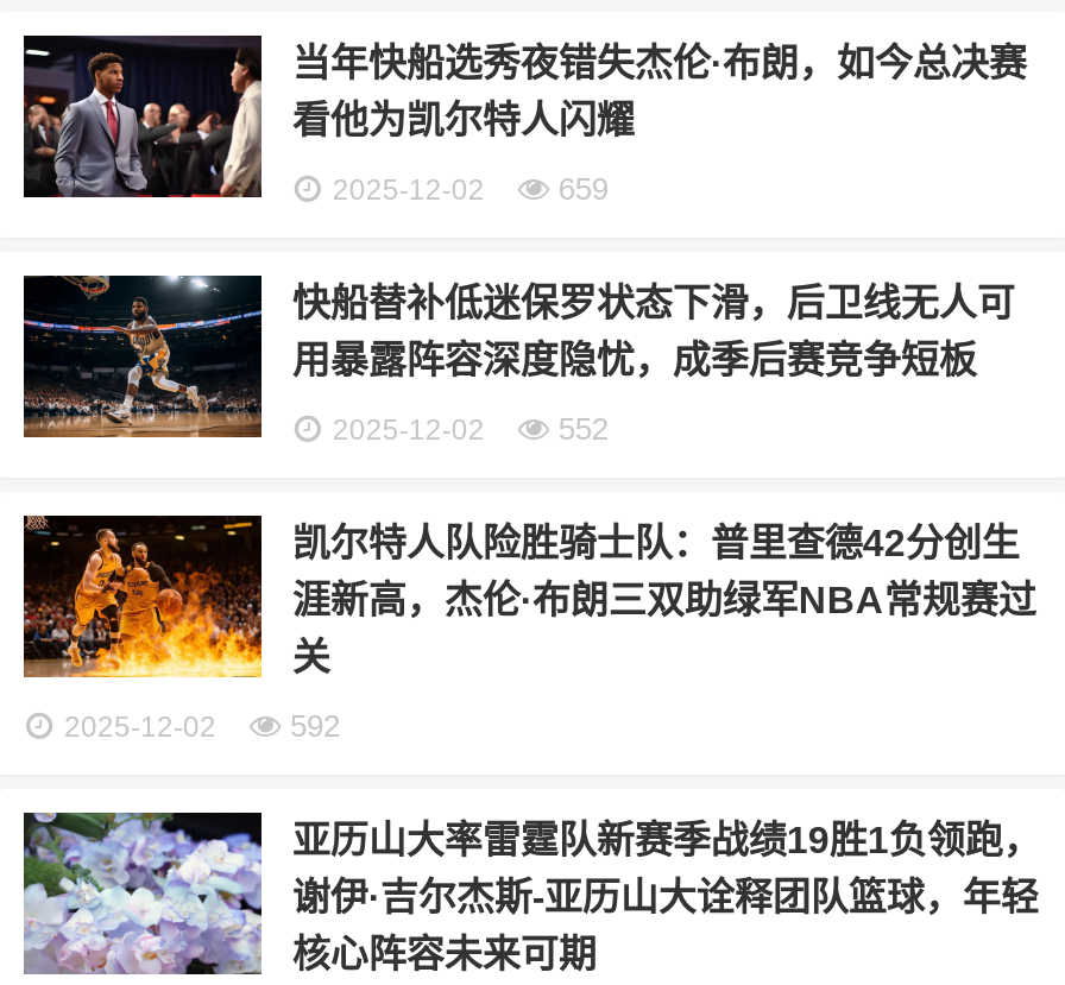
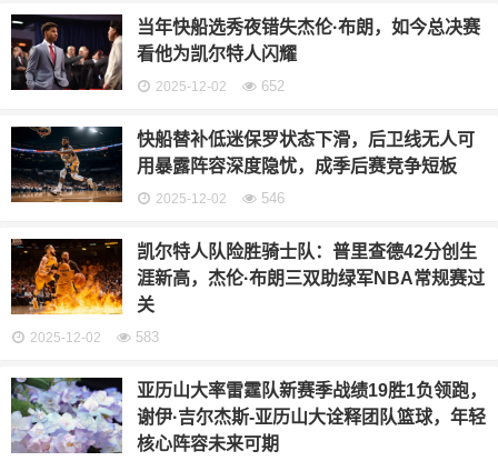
[558,171,608,207] 659 -> [261,78,284,94] 652
[558,411,608,447] 552 -> [261,190,284,207] 546
[290,708,340,744] 592 -> [136,329,159,345] 583

